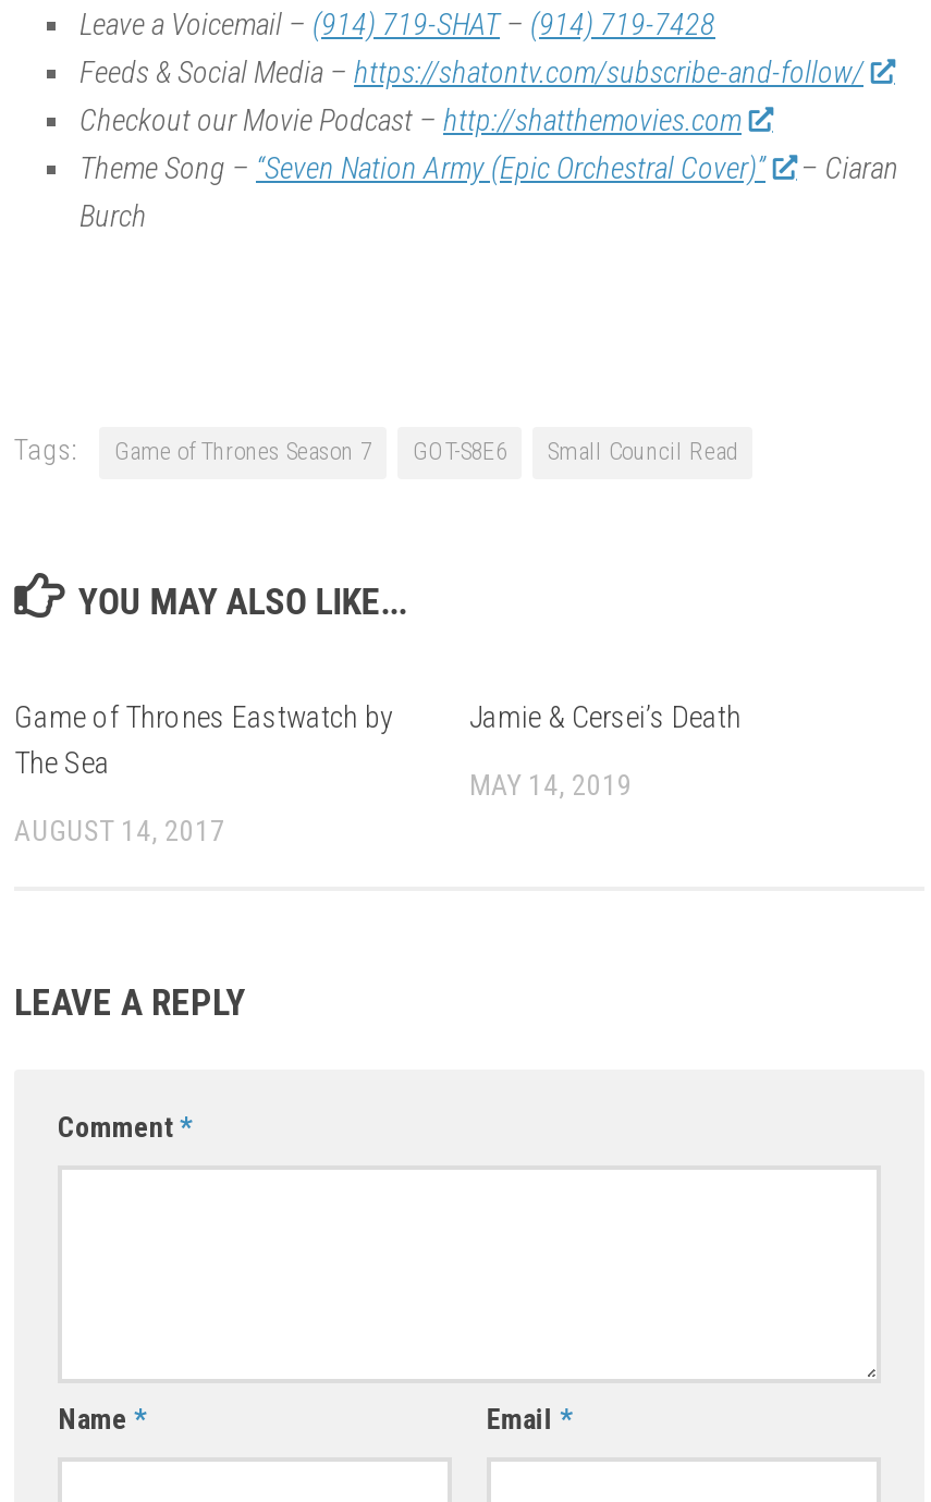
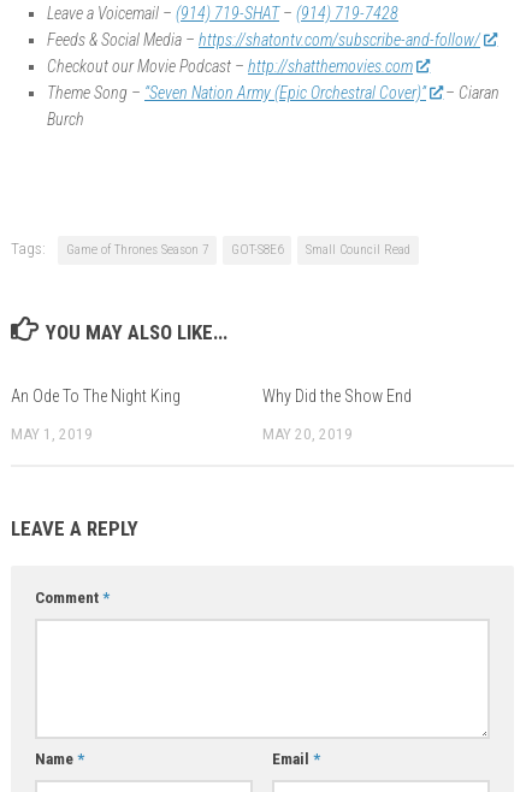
[14,699,393,779] Game of Thrones Eastwatch by | The Sea -> [11,386,181,405] An Ode To The Night King
[469,699,742,733] Jamie & Cersei’s Death -> [262,386,412,405] Why Did the Show End
[469,768,633,801] MAY 14, 2019 -> [262,425,353,443] MAY 20, 2019
[14,814,225,847] AUGUST 14, 2017 -> [11,425,93,443] MAY 1, 2019

